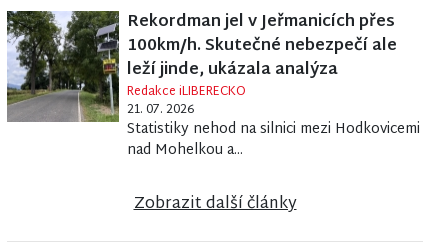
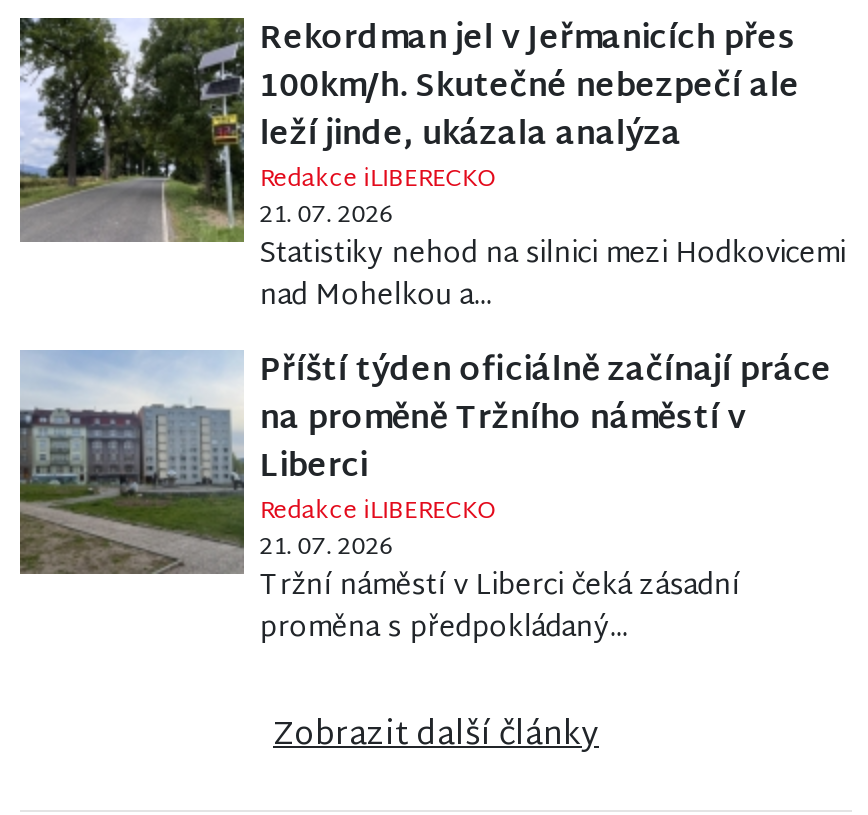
none -> [18,344,831,654] [image] | Příští týden oficiálně začínají práce | na proměně Tržního náměstí v | Liberci | Redakce iLIBERECKO | 21. 07. 2026 | Tržní náměstí v Liberci čeká zásadní | proměna s předpokládaný...

